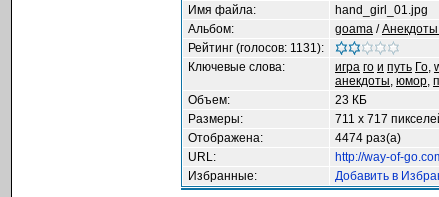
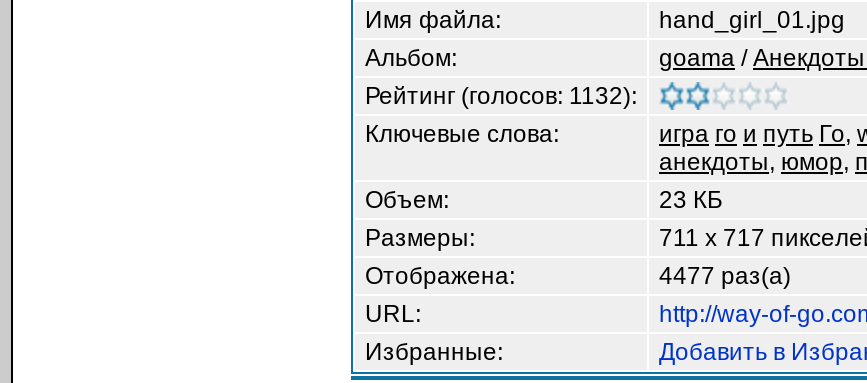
[188,41,324,55] Рейтинг (голосов: 1131): -> [365,82,637,110] Рейтинг (голосов: 1132):
[335,131,401,145] 4474 раз(а) -> [659,262,791,290] 4477 раз(а)

